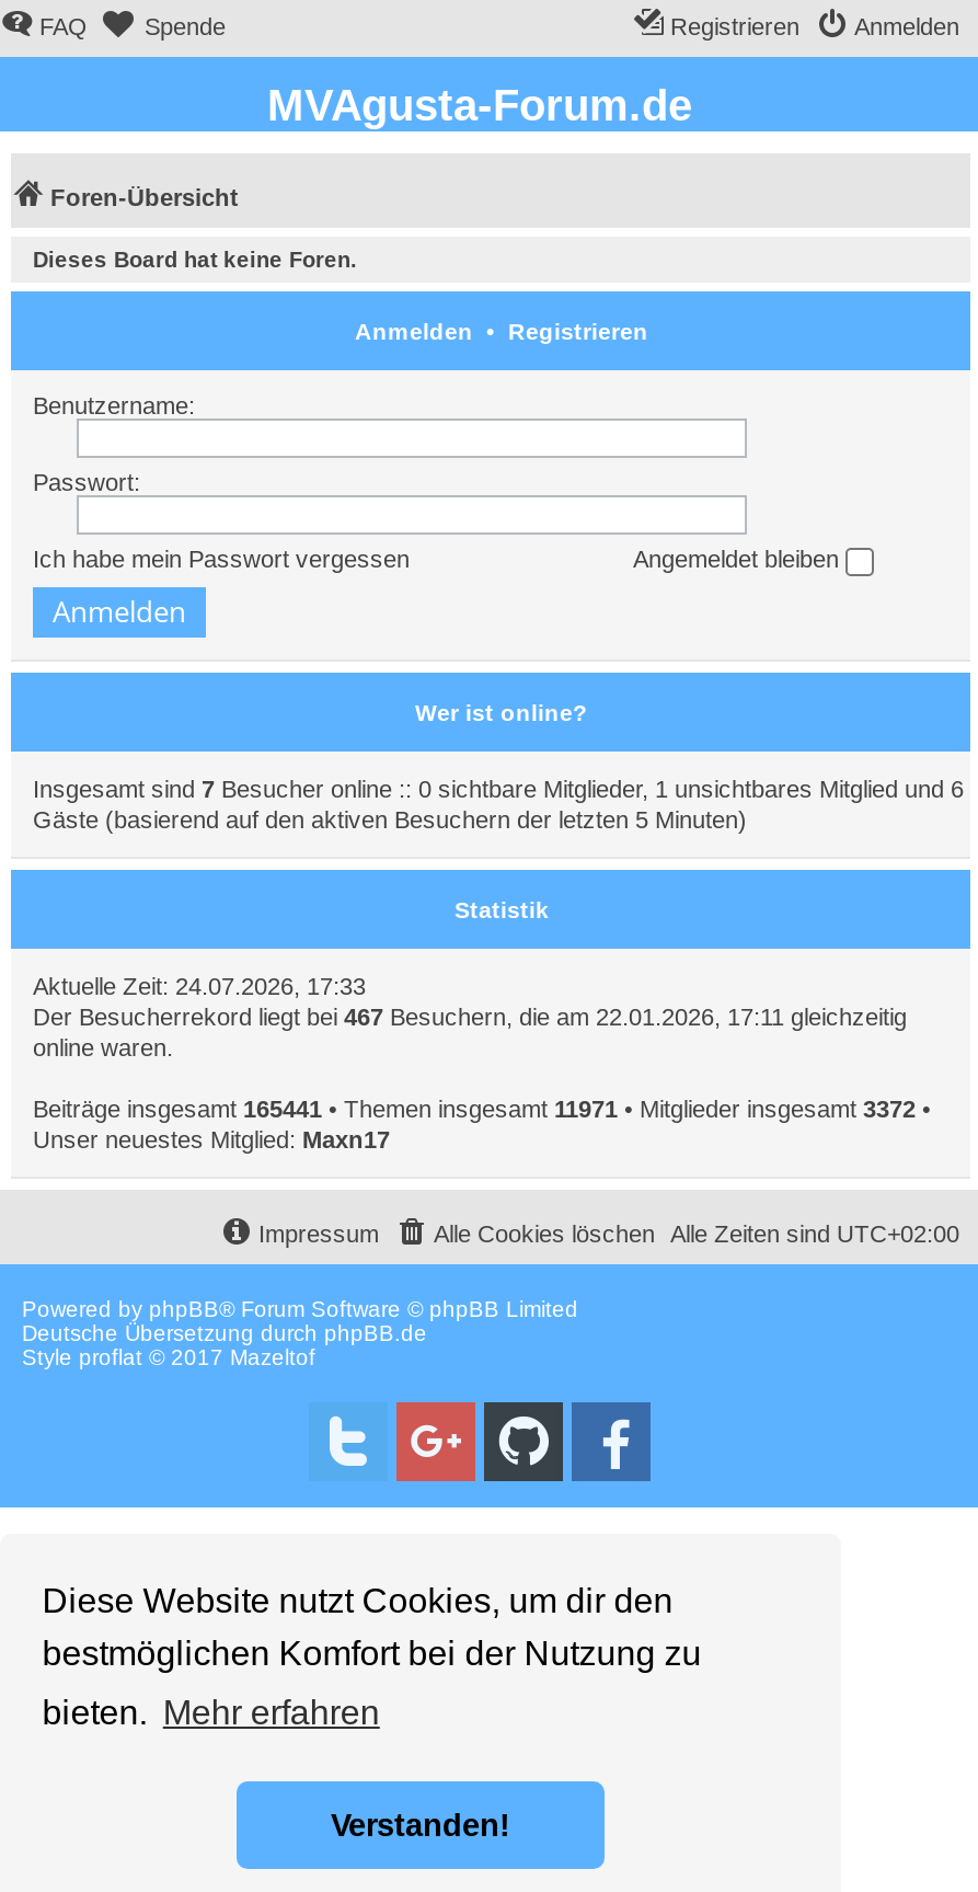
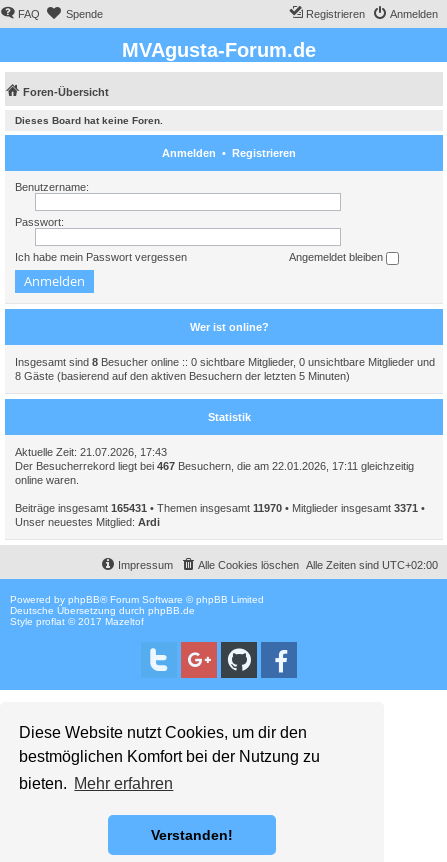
[33,775,964,832] Insgesamt sind 7 Besucher online :: 0 sichtbare Mitglieder, 1 unsichtbares Mitglied und 6 | Gäste (basierend auf den aktiven Besuchern der letzten 5 Minuten) -> [15,356,435,382] Insgesamt sind 8 Besucher online :: 0 sichtbare Mitglieder, 0 unsichtbare Mitglieder und | 8 Gäste (basierend auf den aktiven Besuchern der letzten 5 Minuten)
[33,972,366,998] Aktuelle Zeit: 24.07.2026, 17:33 -> [15,446,167,458] Aktuelle Zeit: 21.07.2026, 17:43
[33,1095,931,1121] Beiträge insgesamt 165441 • Themen insgesamt 11971 • Mitglieder insgesamt 3372 • -> [15,502,425,514] Beiträge insgesamt 165431 • Themen insgesamt 11970 • Mitglieder insgesamt 3371 •
[33,1125,390,1152] Unser neuestes Mitglied: Maxn17 -> [15,516,160,528] Unser neuestes Mitglied: Ardi

